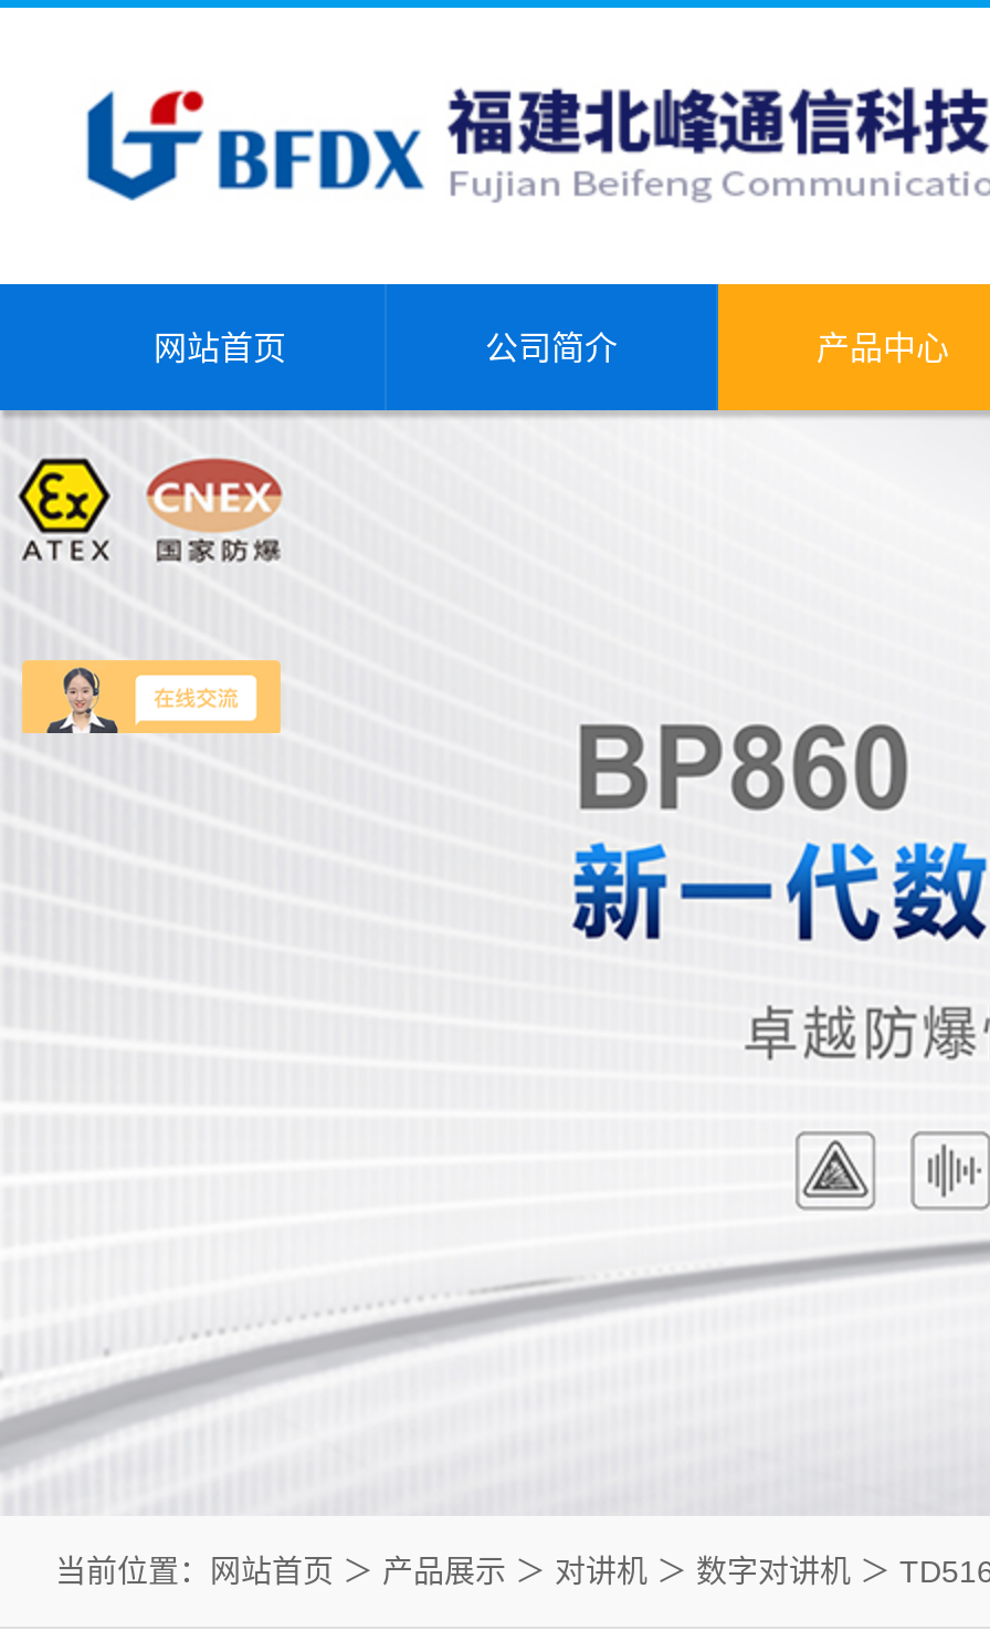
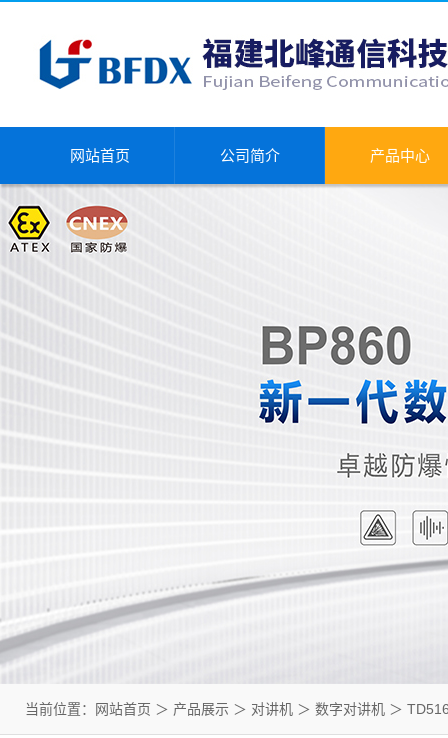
[20,658,283,735] [image] -> none

